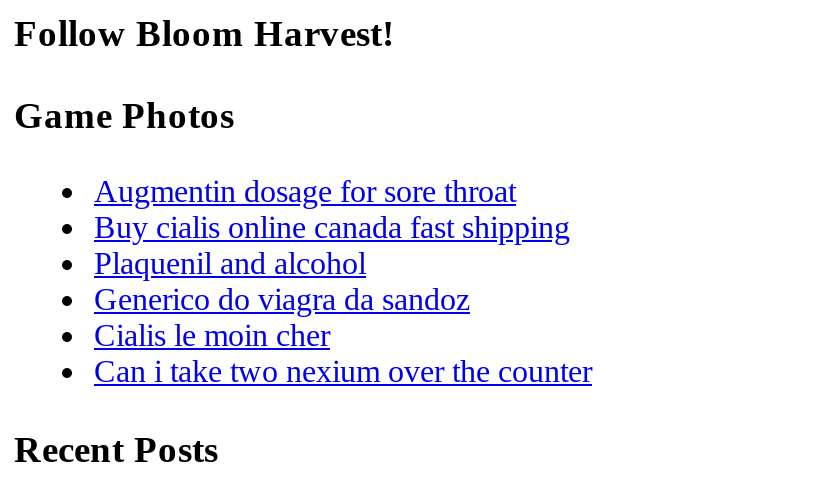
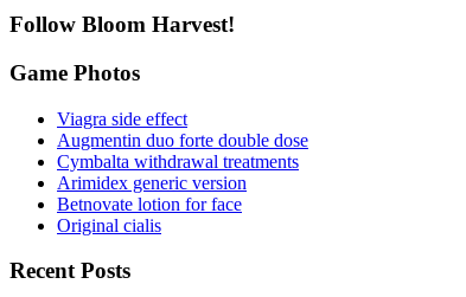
[94,174,592,388] Augmentin dosage for sore throat | Buy cialis online canada fast shipping | Plaquenil and alcohol | Generico do viagra da sandoz | Cialis le moin cher | Can i take two nexium over the counter -> [57,109,308,235] Viagra side effect | Augmentin duo forte double dose | Cymbalta withdrawal treatments | Arimidex generic version | Betnovate lotion for face | Original cialis

